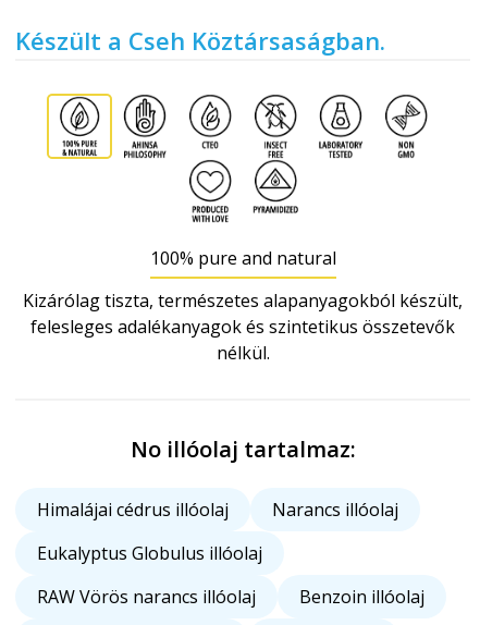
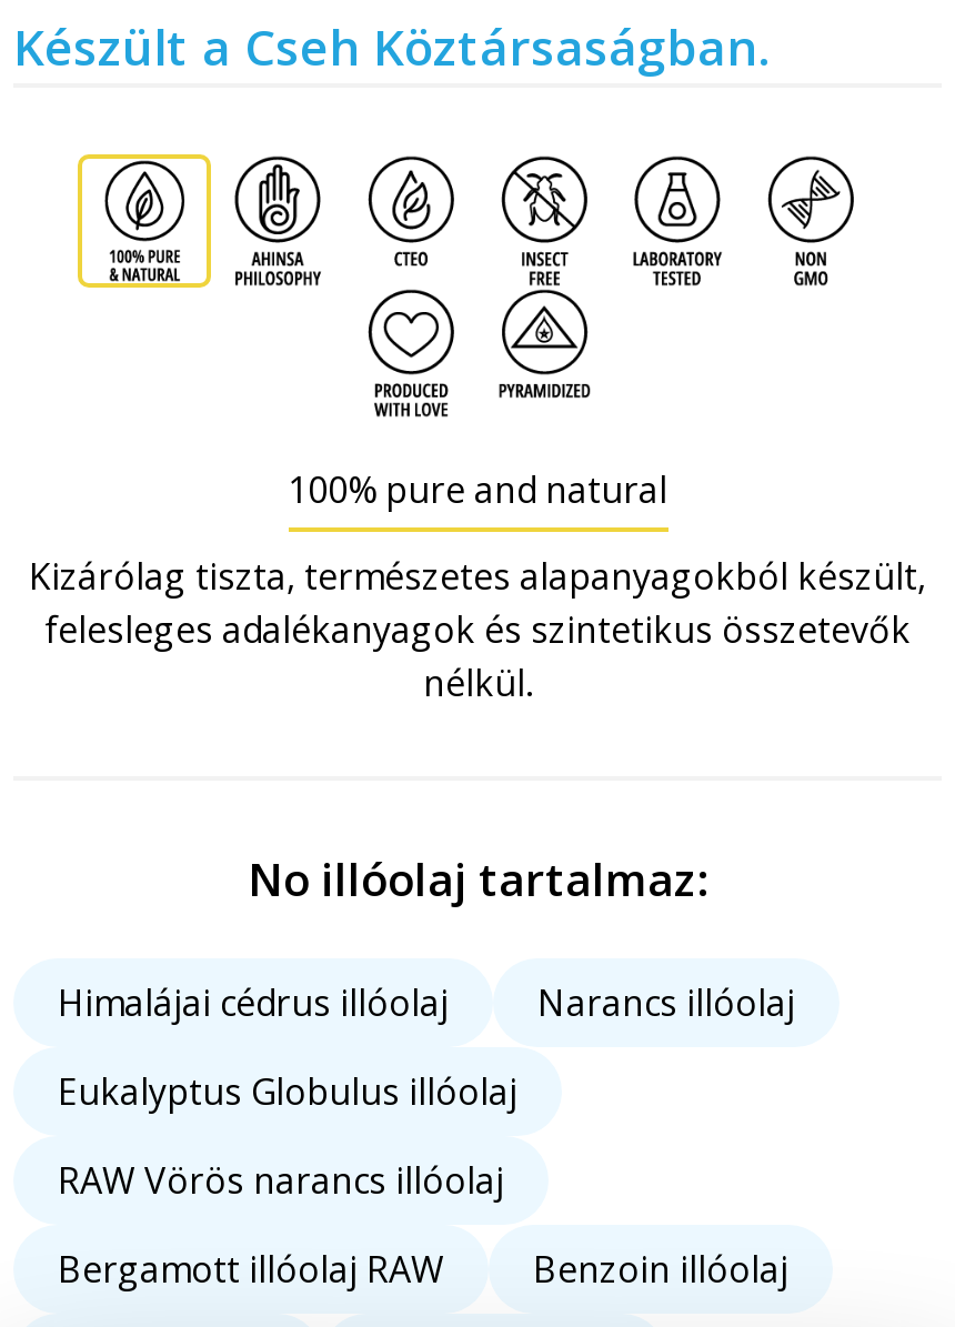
none -> [58,1245,444,1294] Bergamott illóolaj RAW

